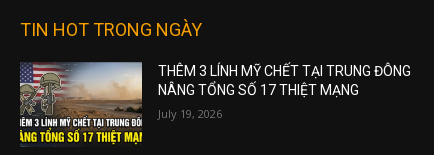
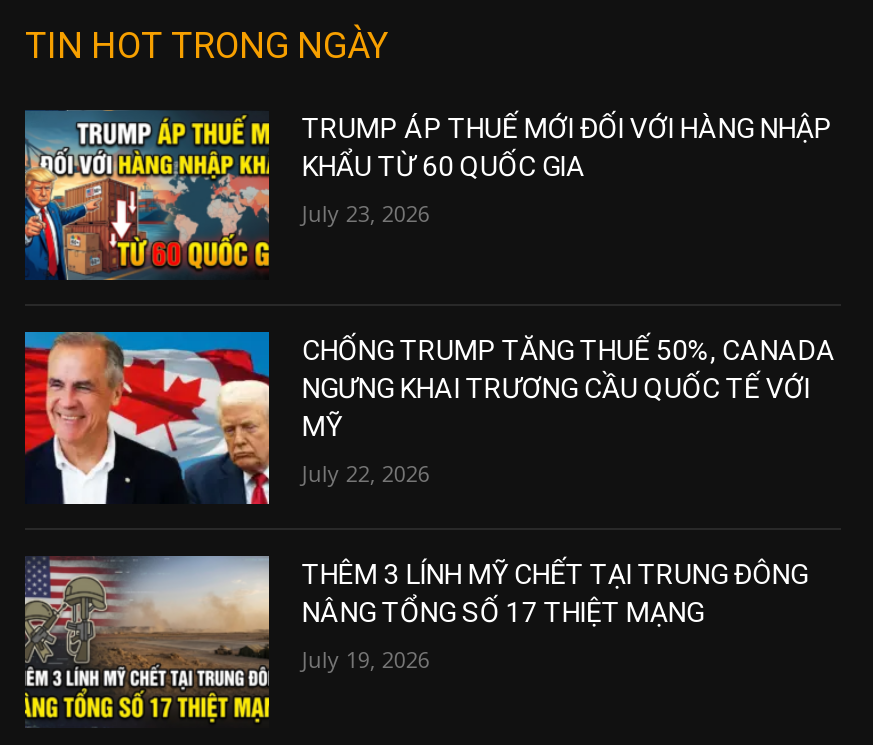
none -> [23,110,832,280] [image] | TRUMP ÁP THUẾ MỚI ĐỐI VỚI HÀNG NHẬP | KHẨU TỪ 60 QUỐC GIA | July 23, 2026
none -> [23,330,836,506] [image] | CHỐNG TRUMP TĂNG THUẾ 50%, CANADA | NGƯNG KHAI TRƯƠNG CẦU QUỐC TẾ VỚI | MỸ | July 22, 2026

